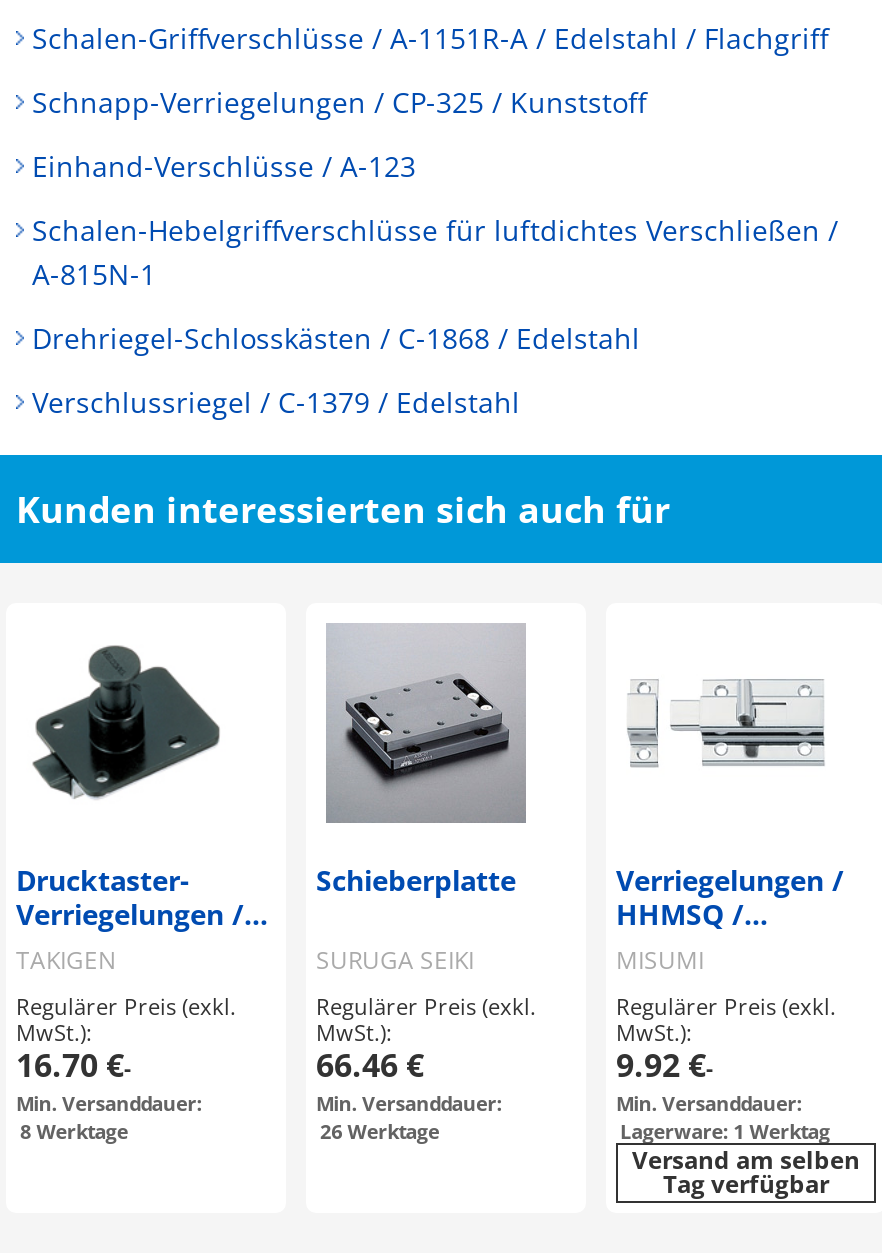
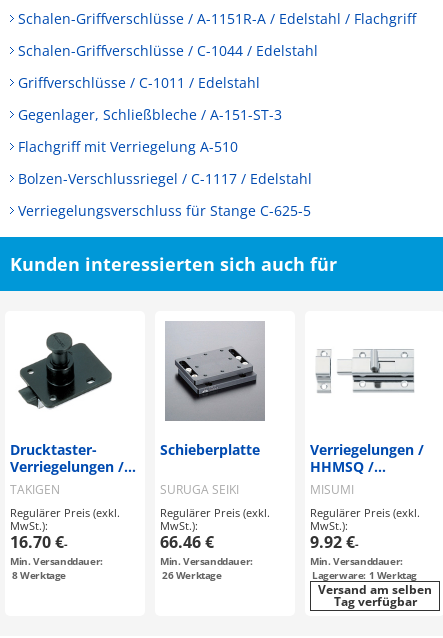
[32,83,838,421] Schnapp-Verriegelungen / CP-325 / Kunststoff | Einhand-Verschlüsse / A-123 | Schalen-Hebelgriffverschlüsse für luftdichtes Verschließen / | A-815N-1 | Drehriegel-Schlosskästen / C-1868 / Edelstahl | Verschlussriegel / C-1379 / Edelstahl -> [18,41,318,220] Schalen-Griffverschlüsse / C-1044 / Edelstahl | Griffverschlüsse / C-1011 / Edelstahl | Gegenlager, Schließbleche / A-151-ST-3 | Flachgriff mit Verriegelung A-510 | Bolzen-Verschlussriegel / C-1117 / Edelstahl | Verriegelungsverschluss für Stange C-625-5

